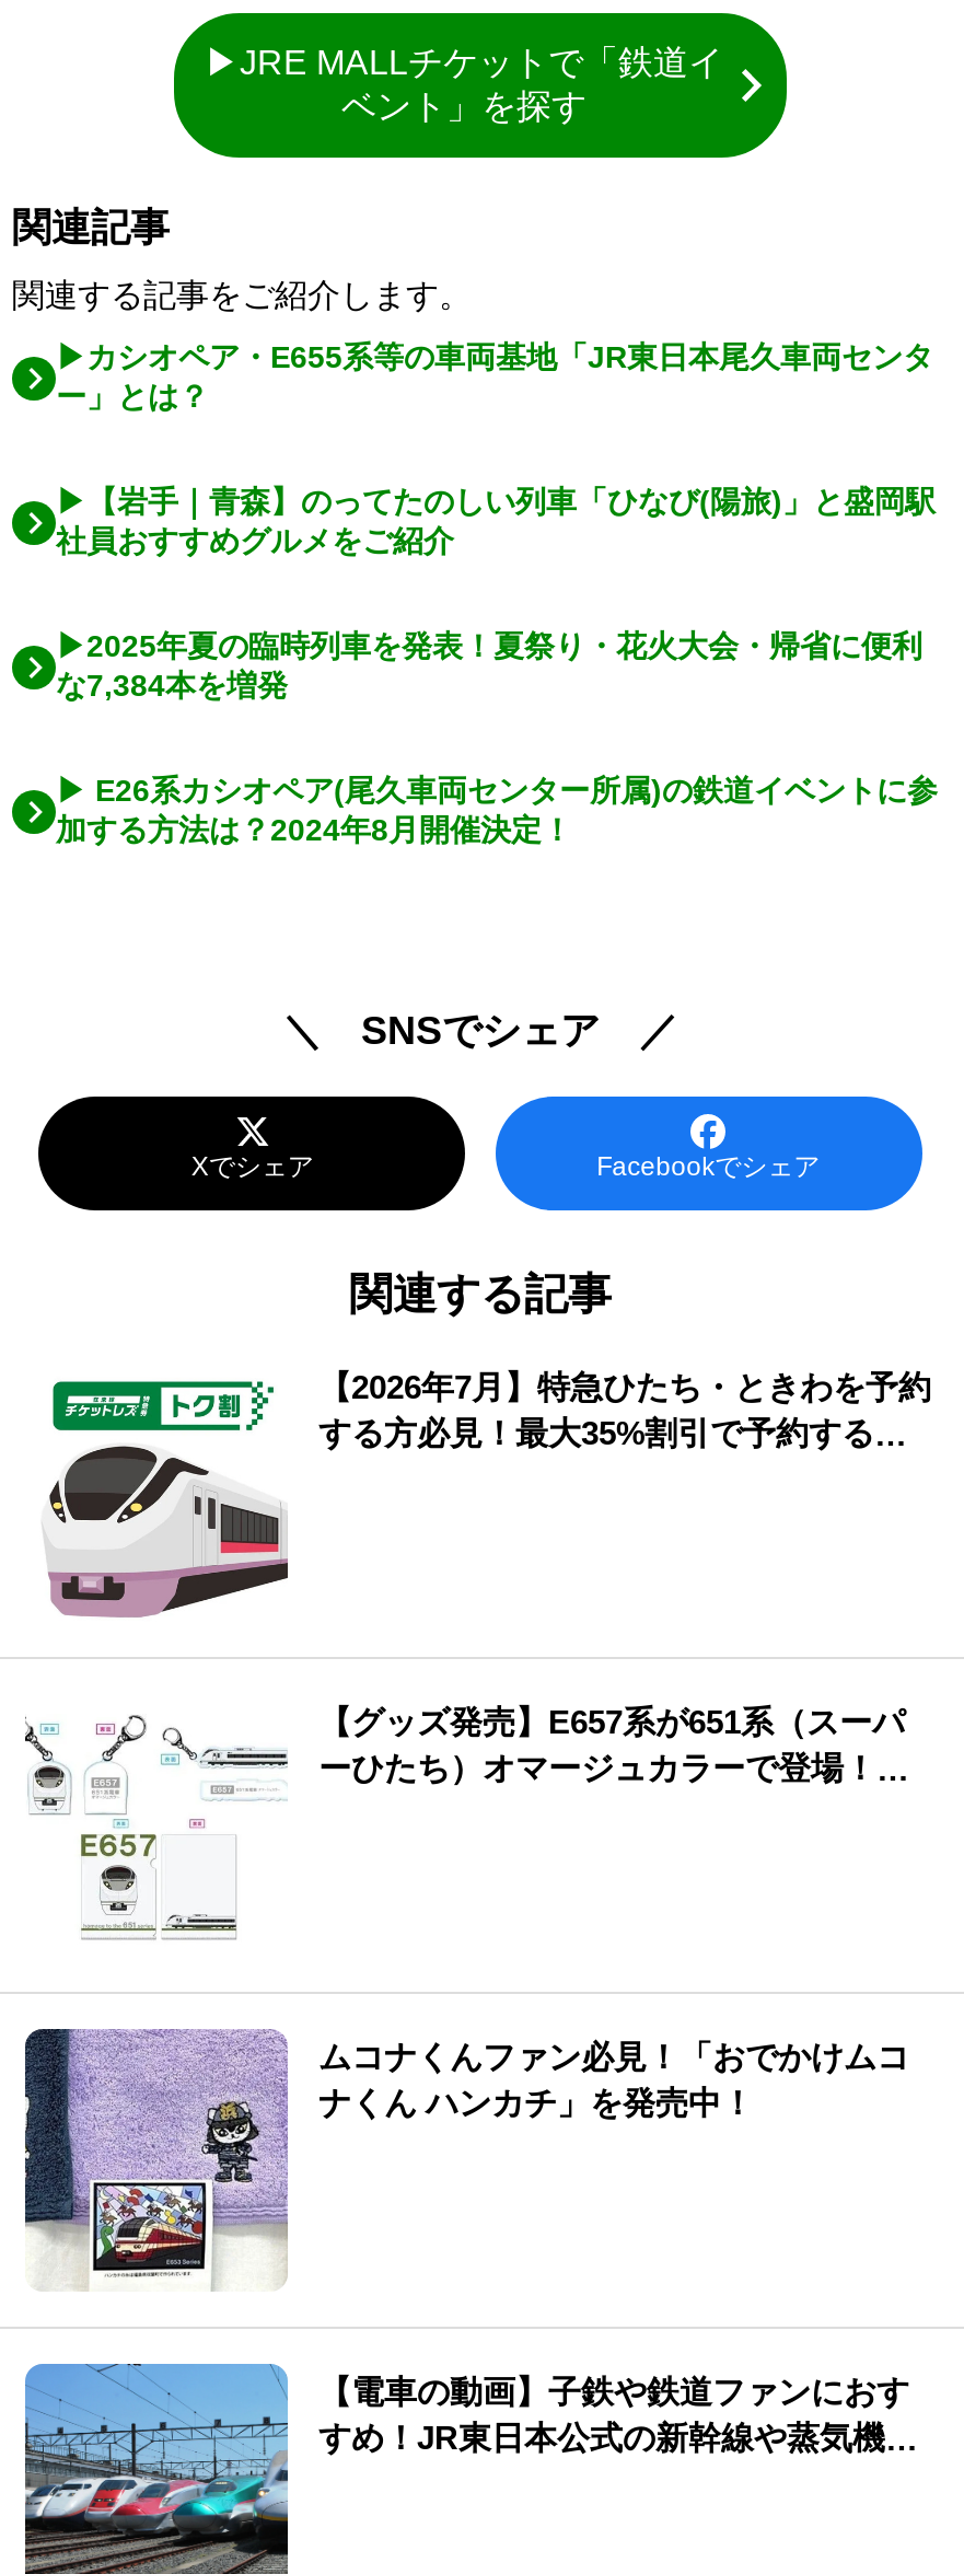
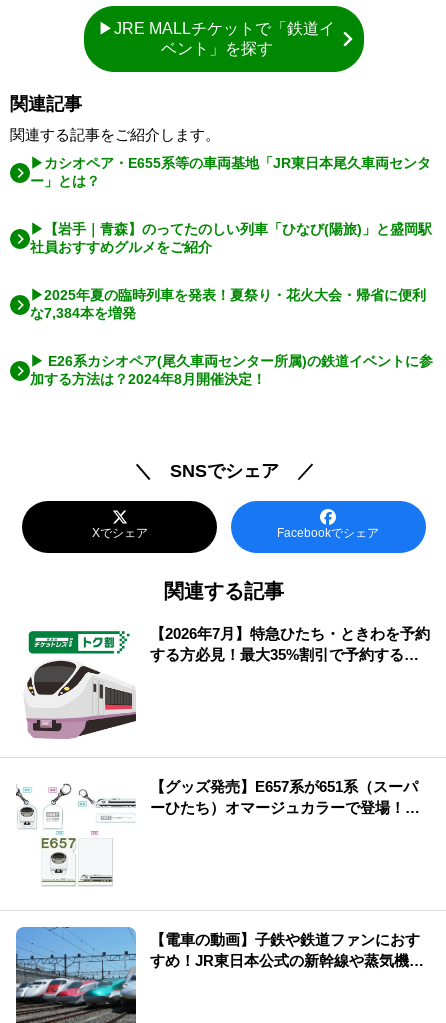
[23,2027,909,2292] [image] | ムコナくんファン必見！「おでかけムコ | ナくん ハンカチ」を発売中！ -> none

